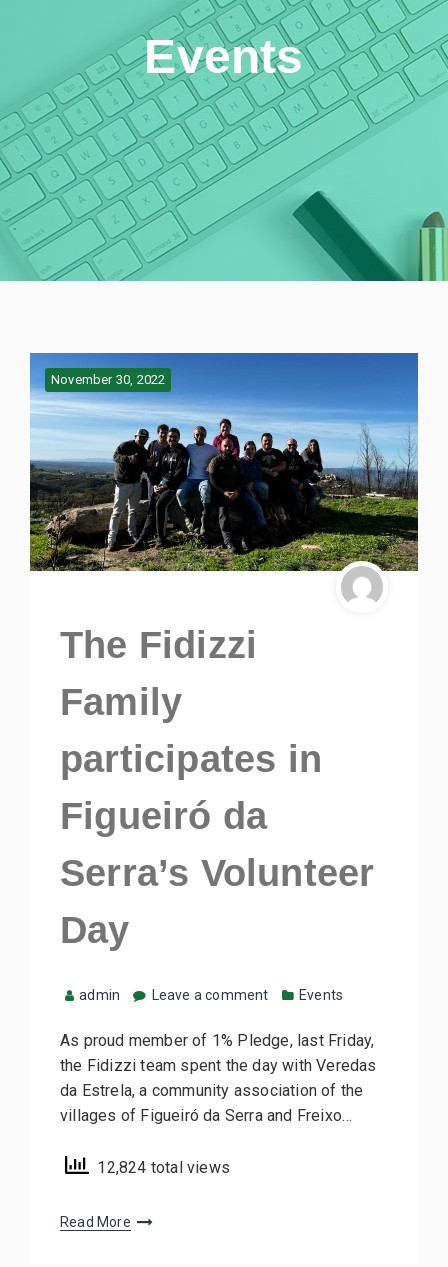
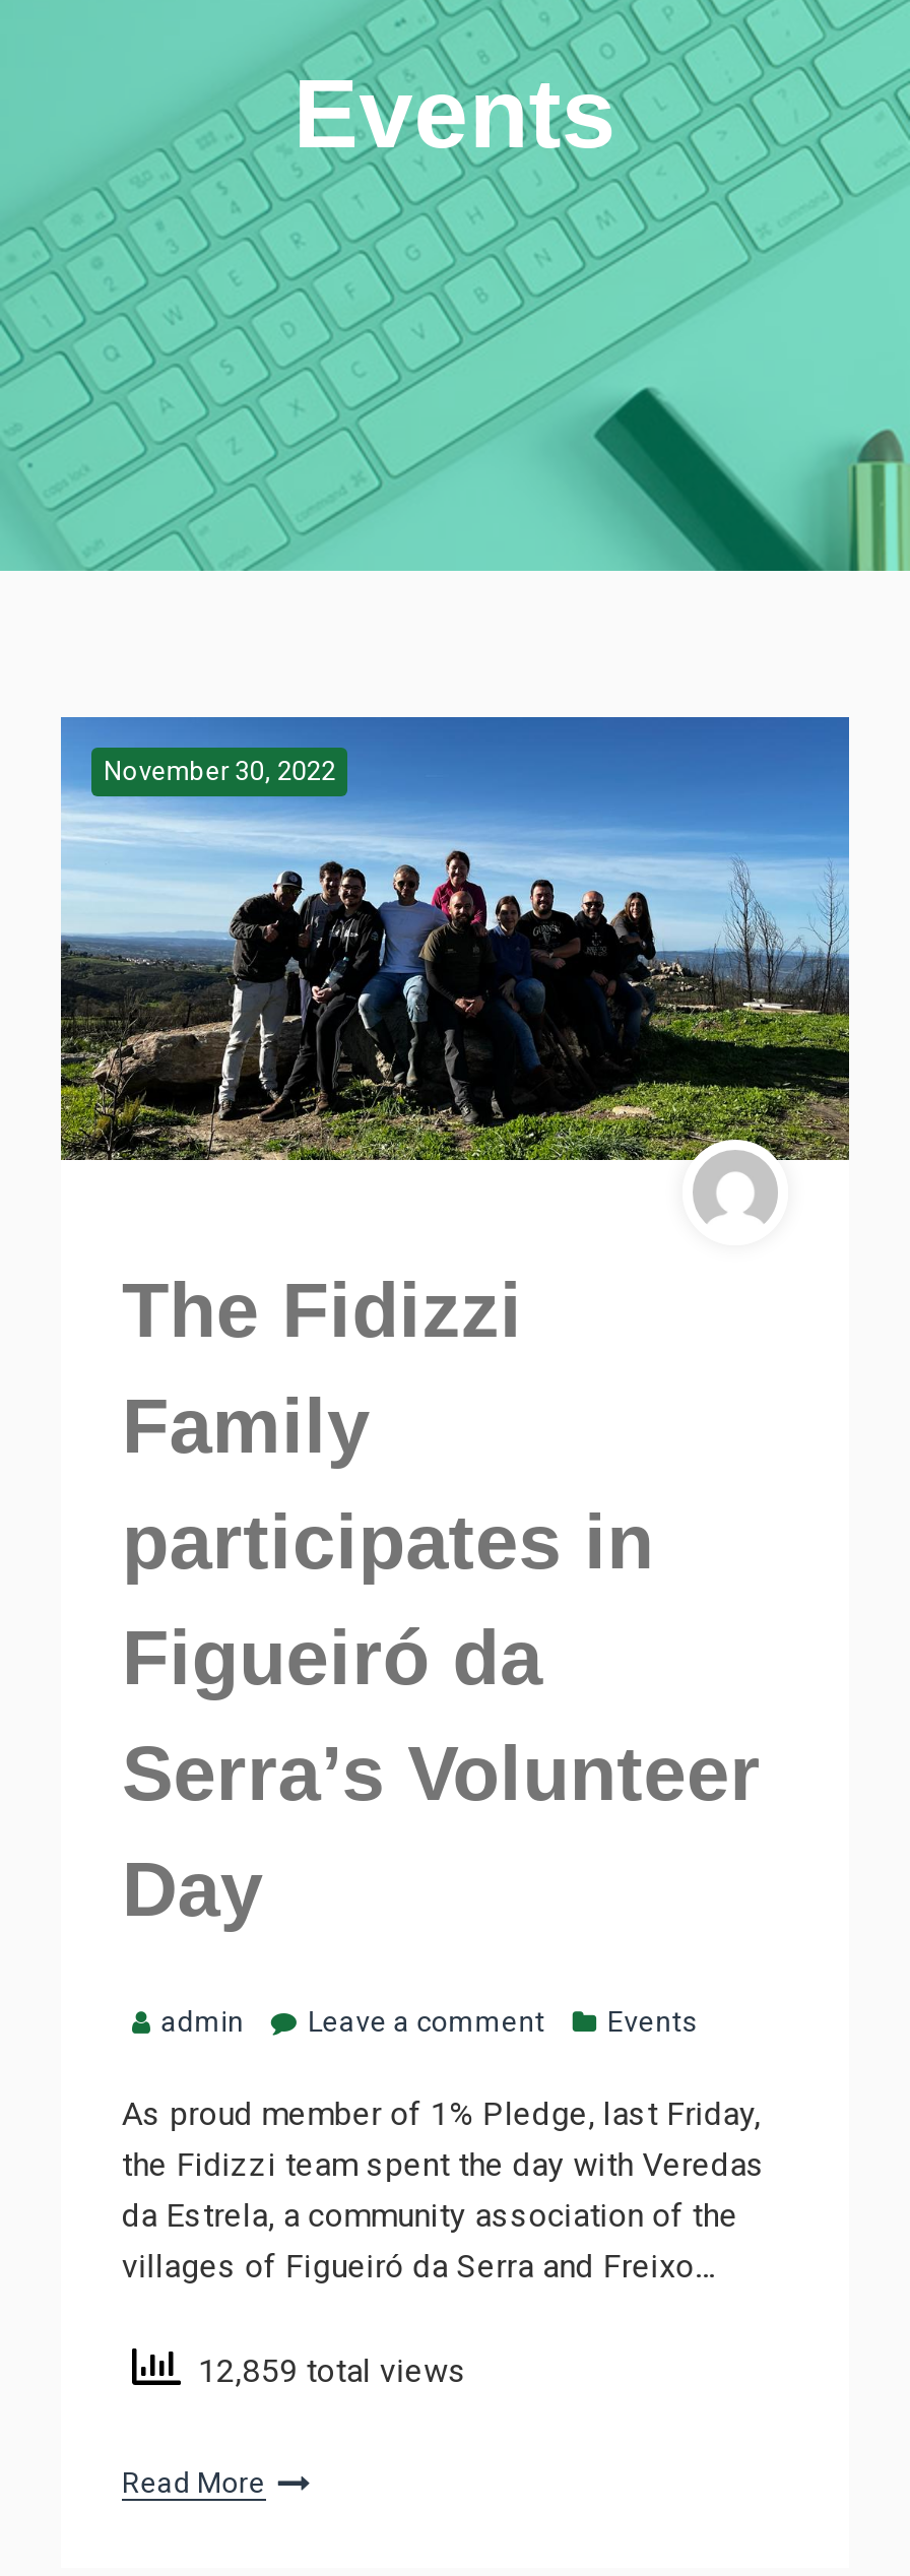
[89,1158,230,1177] 12,824 total views -> [181,2352,467,2391] 12,859 total views

